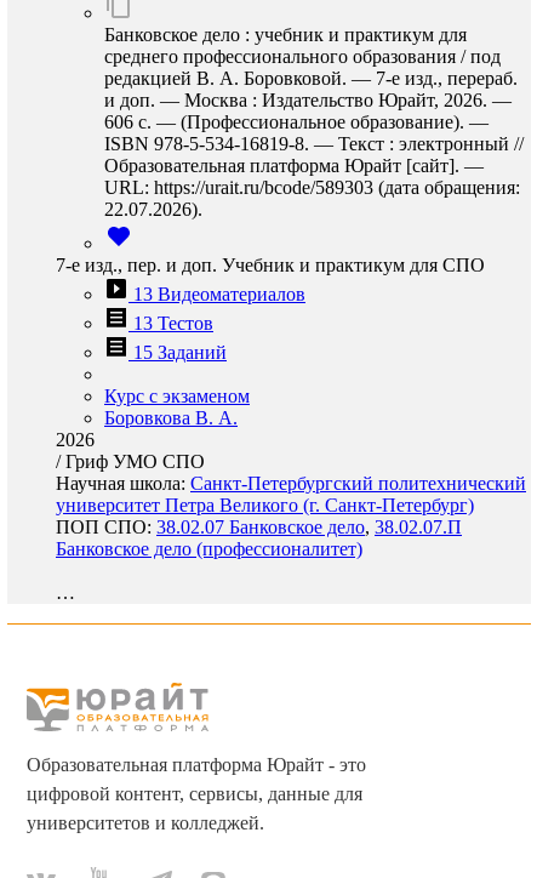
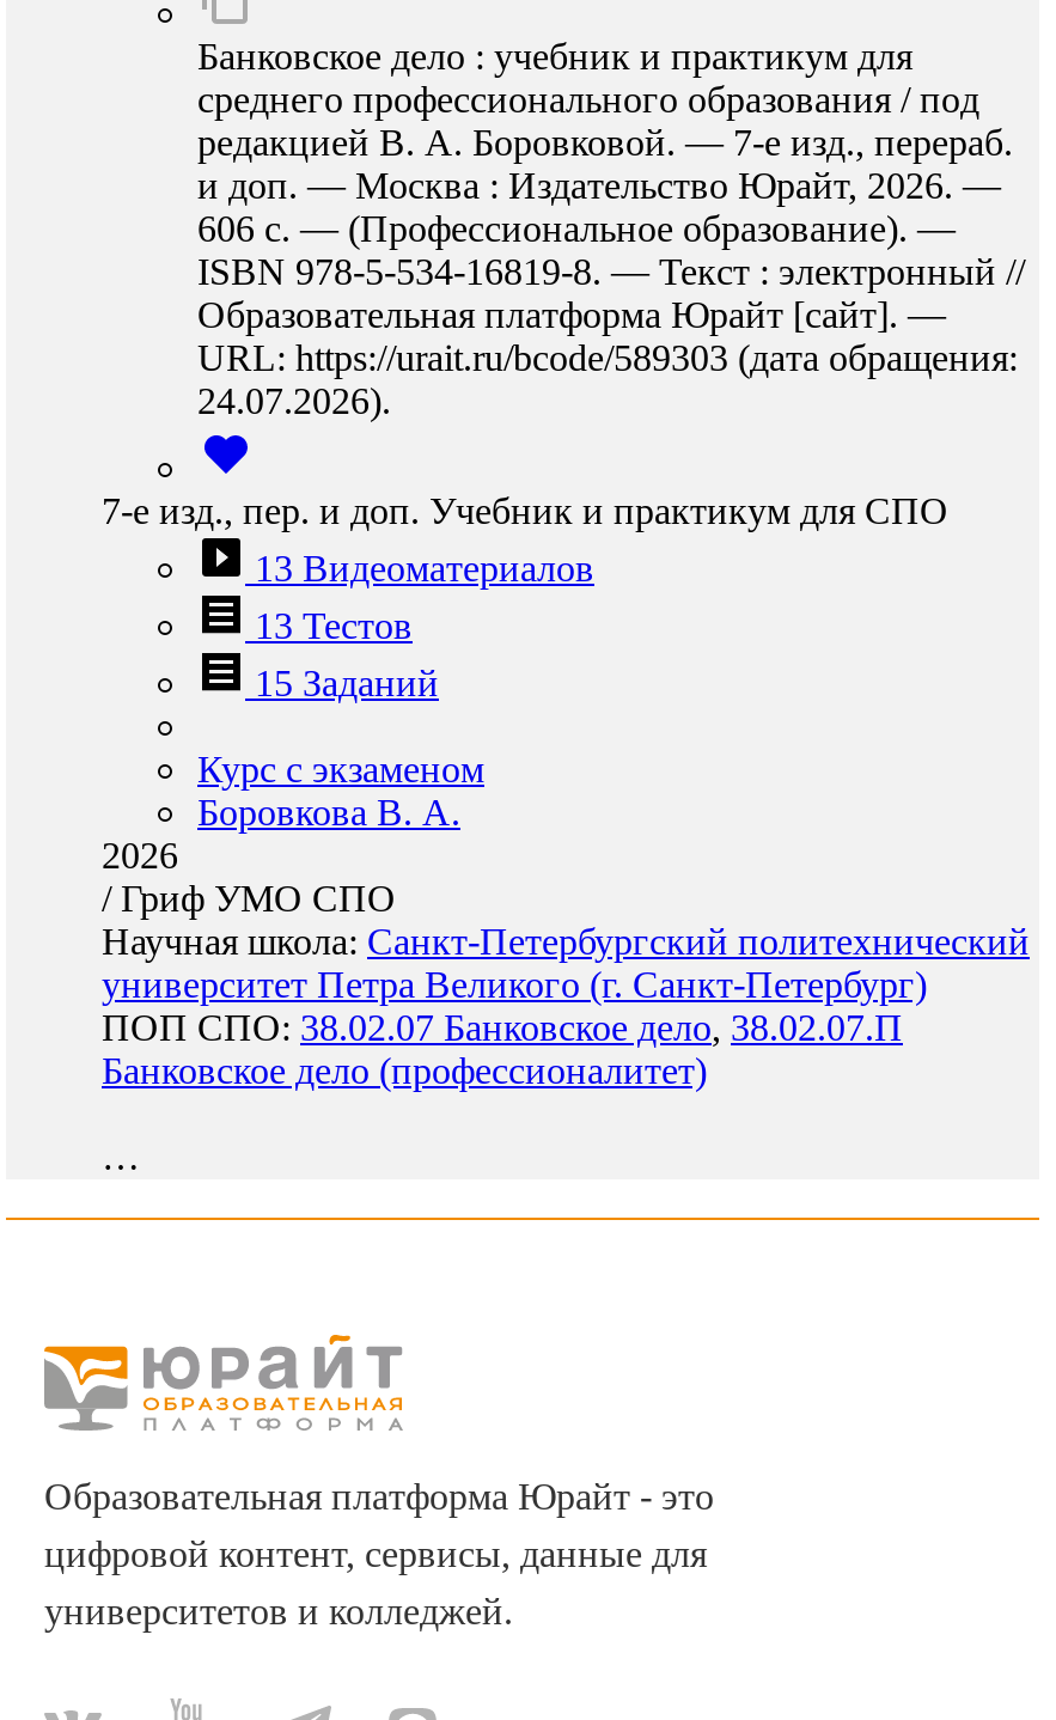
[104,199,202,219] 22.07.2026). -> [197,380,391,421] 24.07.2026).

